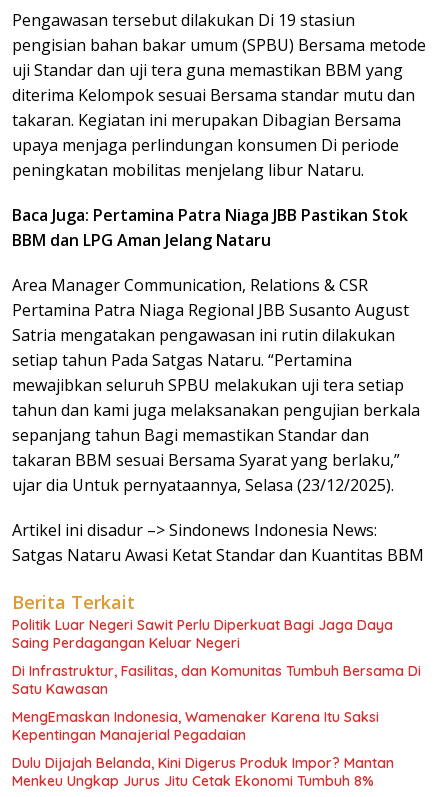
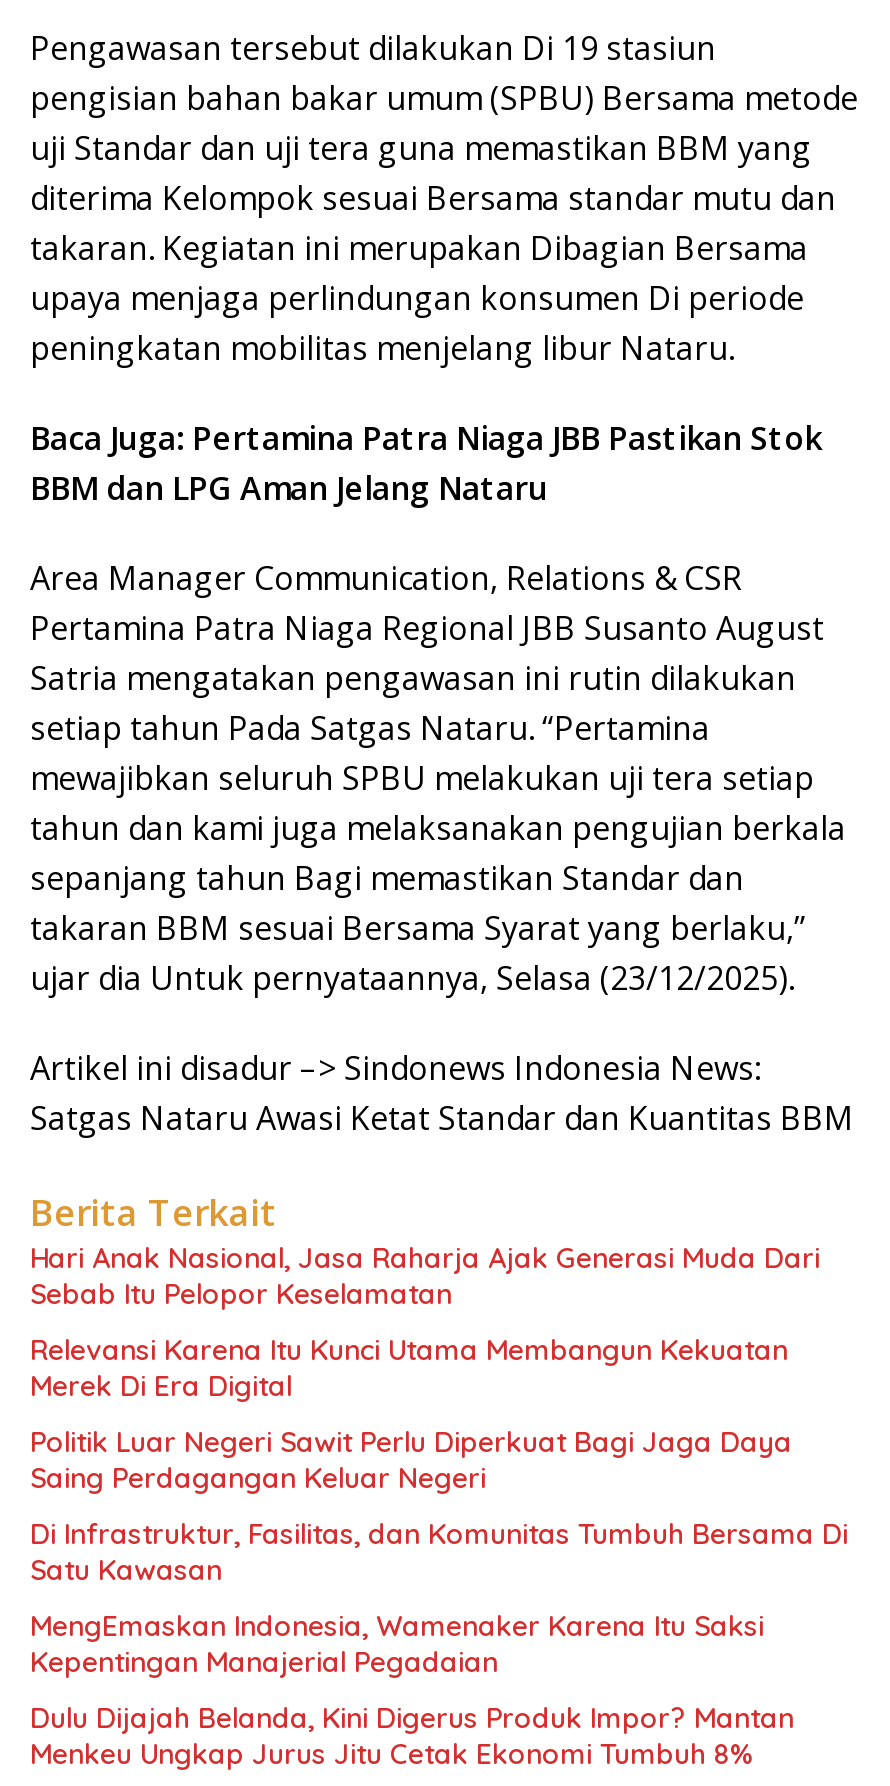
none -> [30,1240,820,1404] Hari Anak Nasional, Jasa Raharja Ajak Generasi Muda Dari | Sebab Itu Pelopor Keselamatan | Relevansi Karena Itu Kunci Utama Membangun Kekuatan | Merek Di Era Digital

